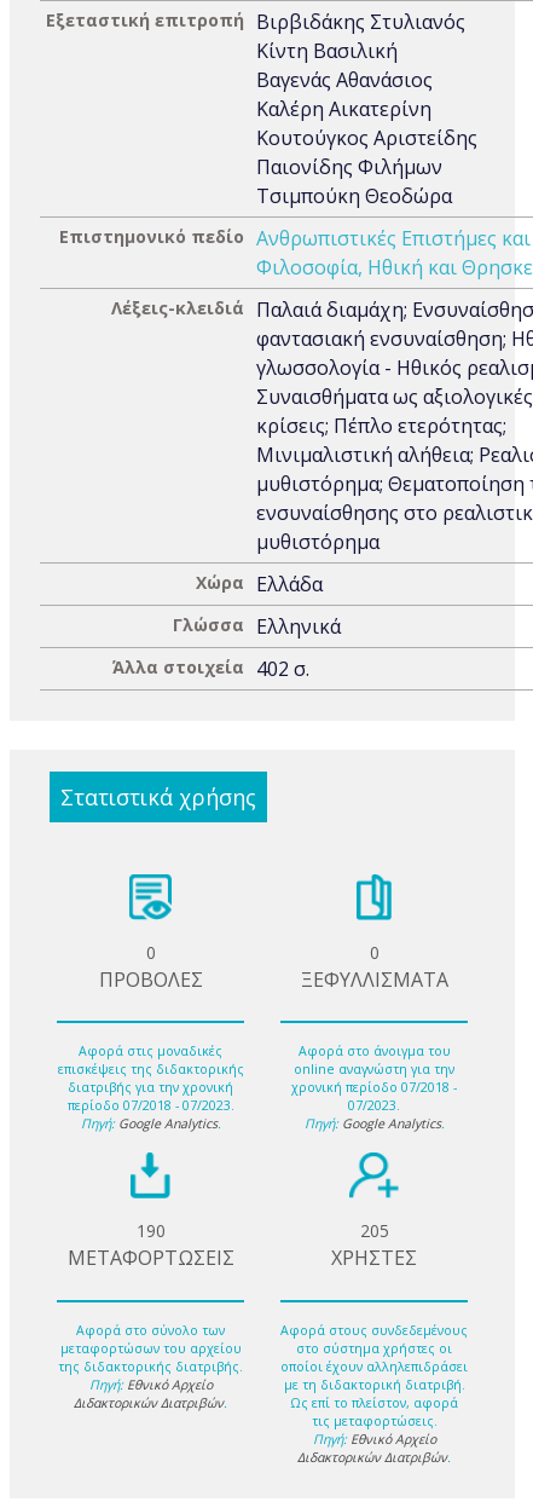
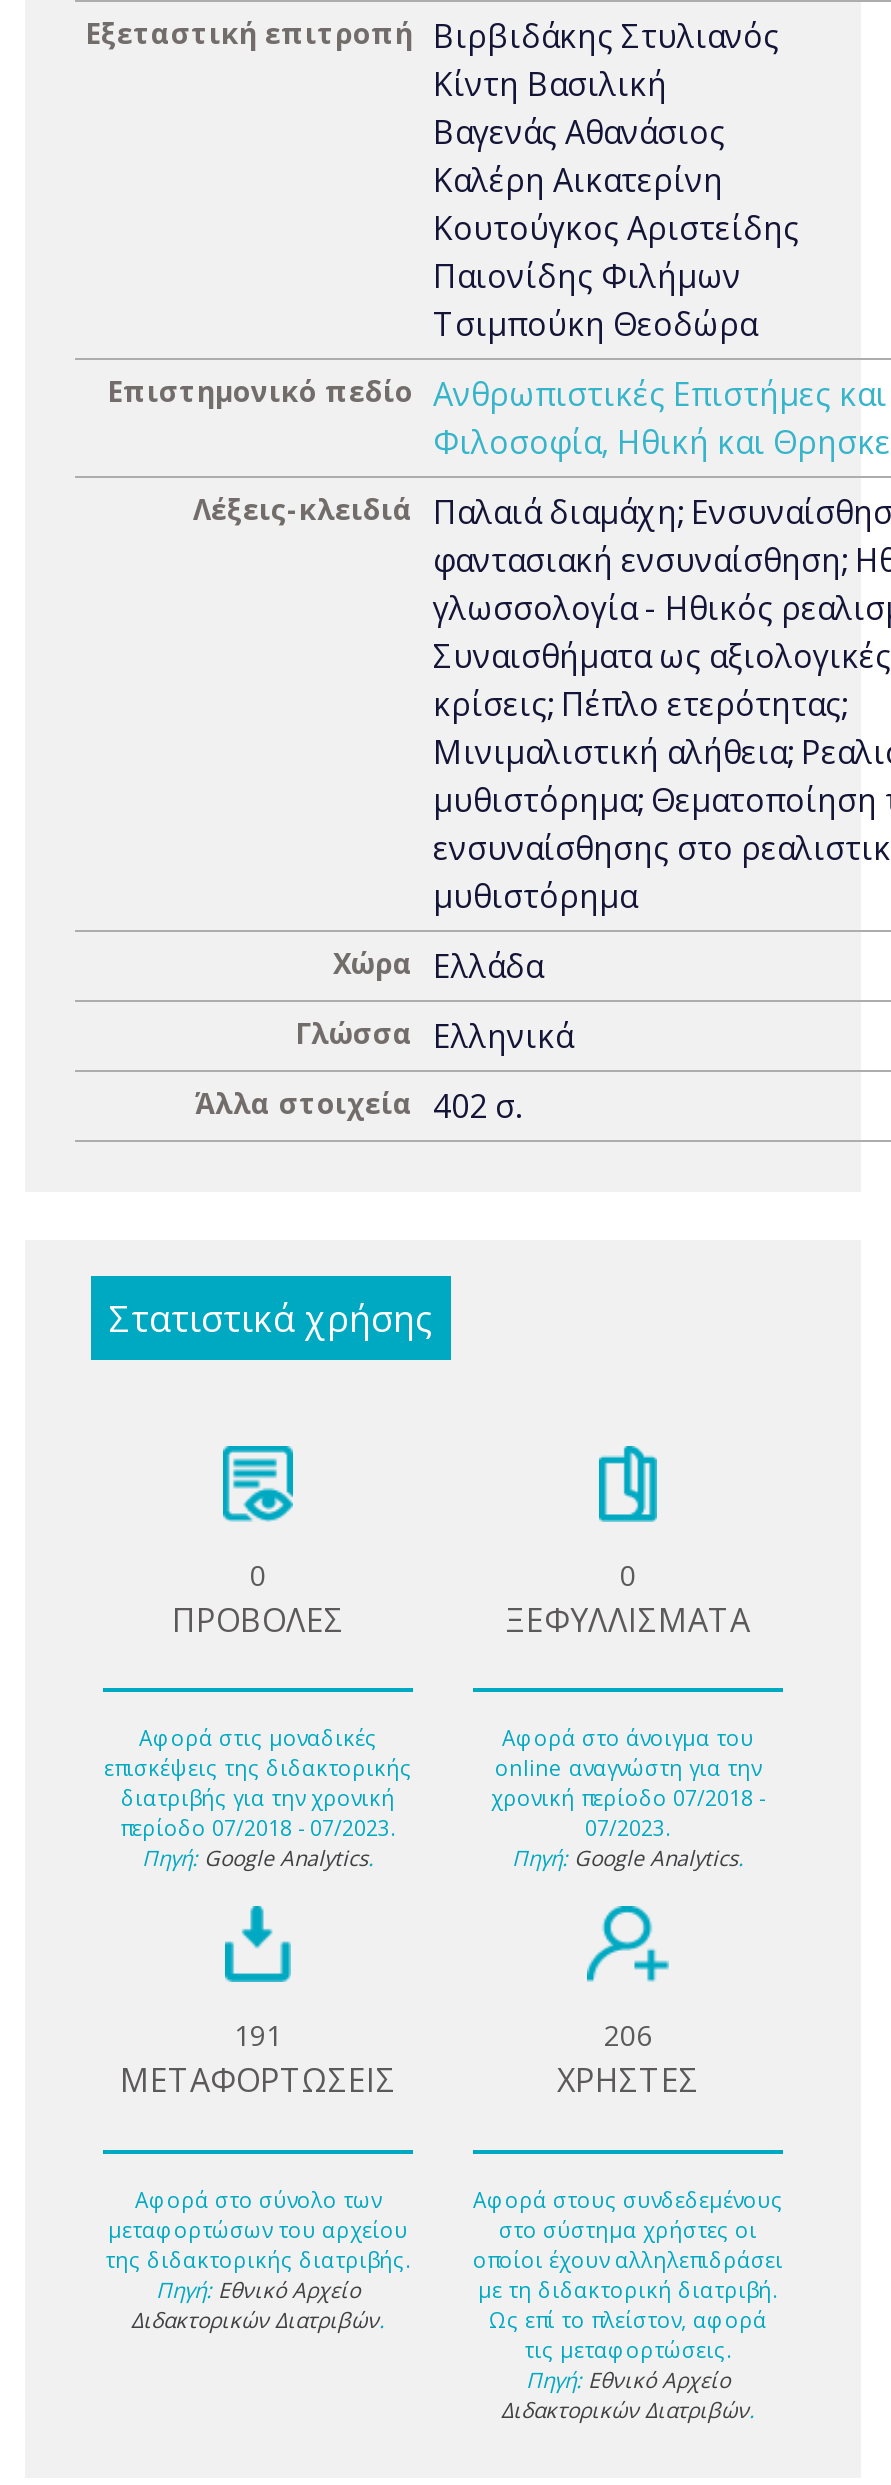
[136,1219,165,1242] 190 -> [234,2017,282,2055] 191
[360,1219,389,1242] 205 -> [604,2017,652,2055] 206

